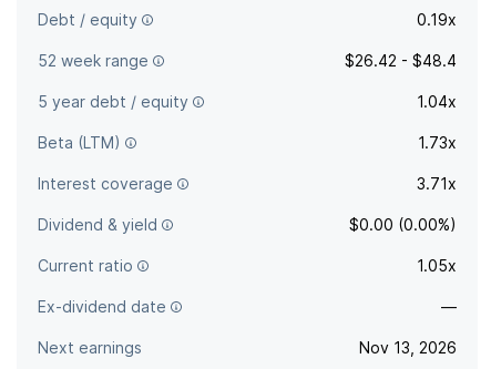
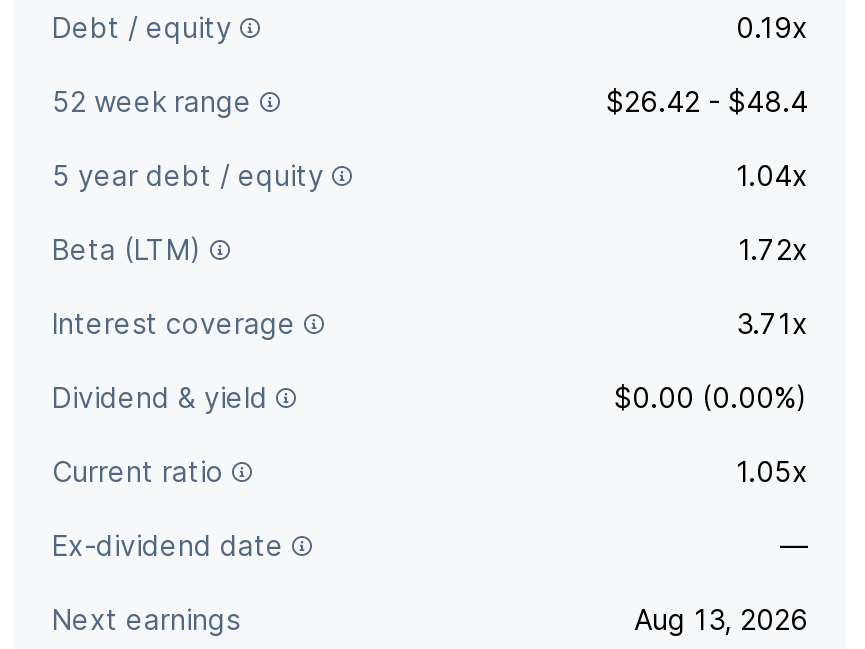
[418,133,457,152] 1.73x -> [738,232,808,266] 1.72x
[359,338,457,357] Nov 13, 2026 -> [634,602,808,636] Aug 13, 2026

